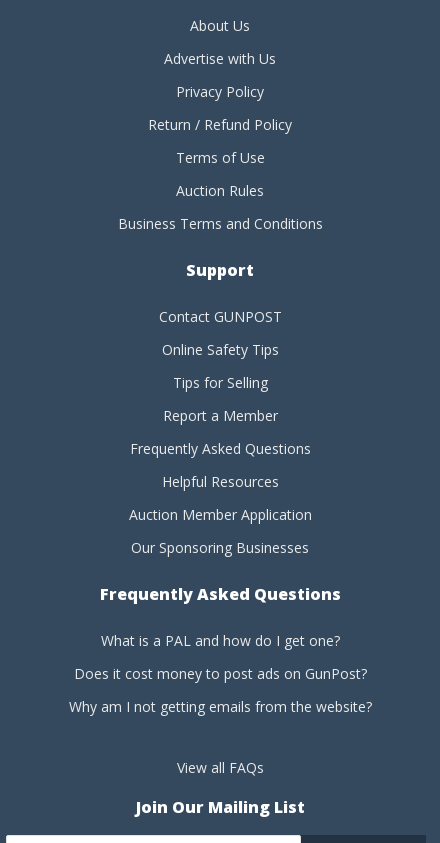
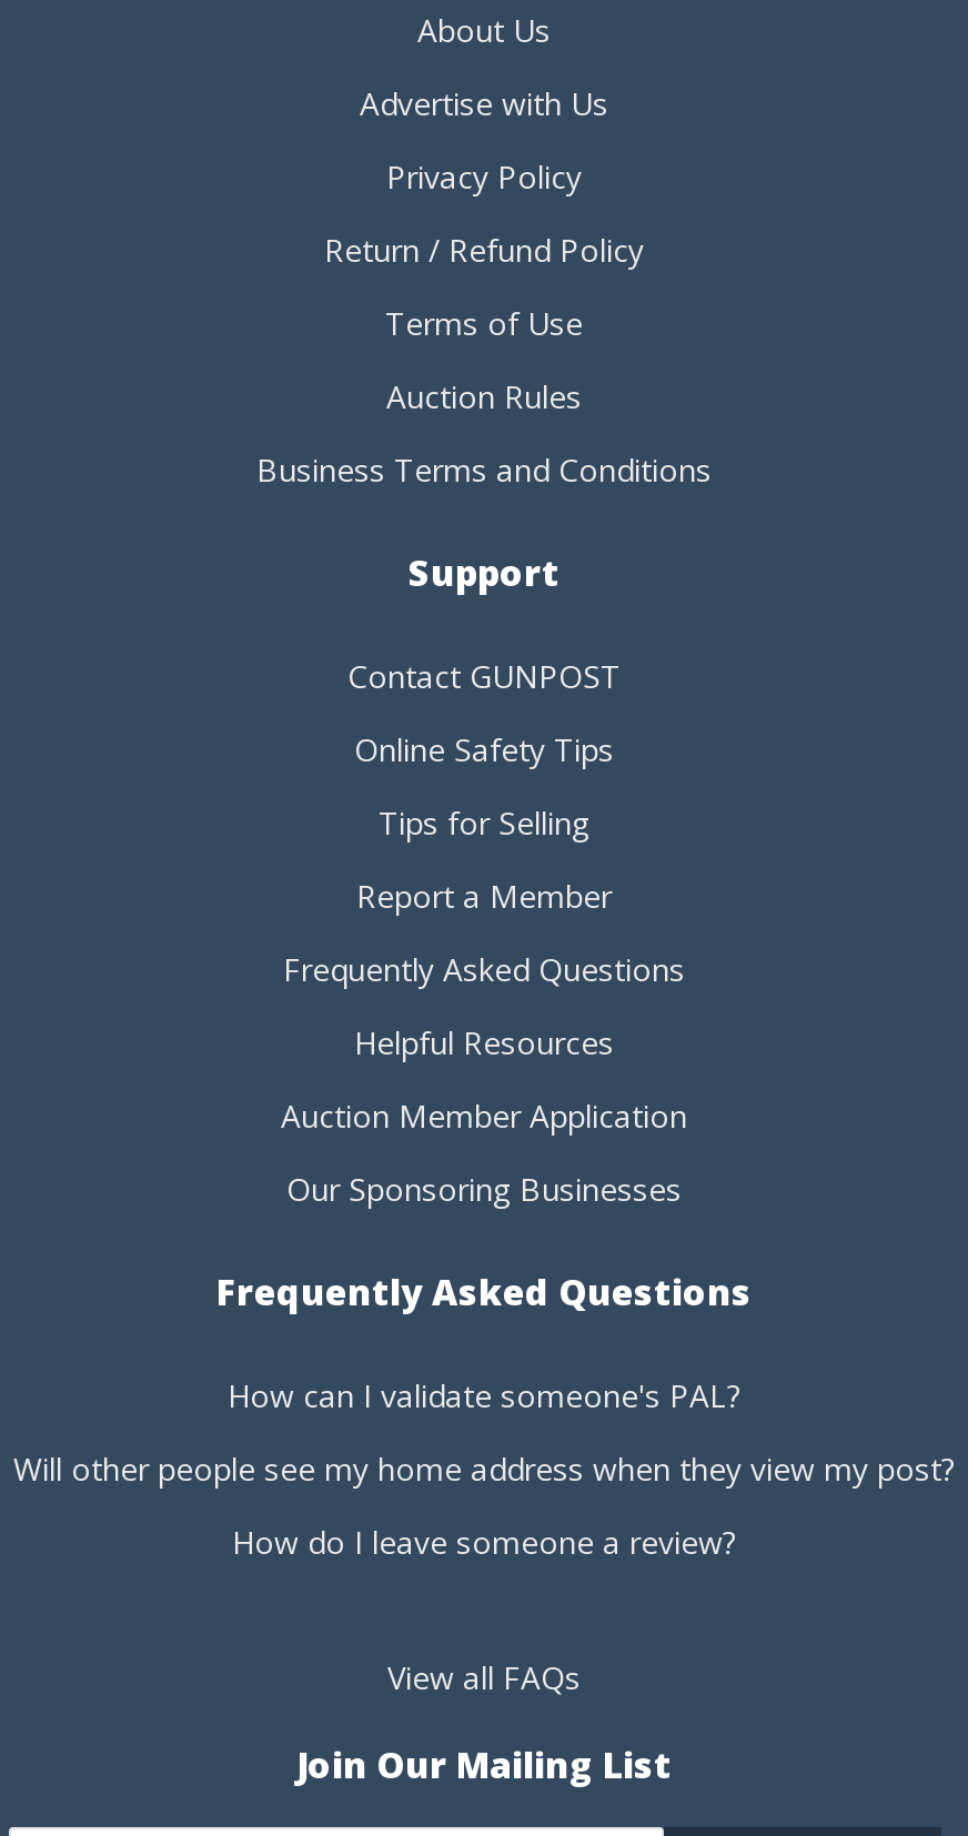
[100,631,339,650] What is a PAL and how do I get one? -> [228,1375,740,1418] How can I validate someone's PAL?
[73,664,366,683] Does it cost money to post ads on GunPost? -> [13,1449,955,1491] Will other people see my home address when they view my post?
[68,697,371,716] Why am I not getting emails from the website? -> [232,1522,736,1564] How do I leave someone a review?

